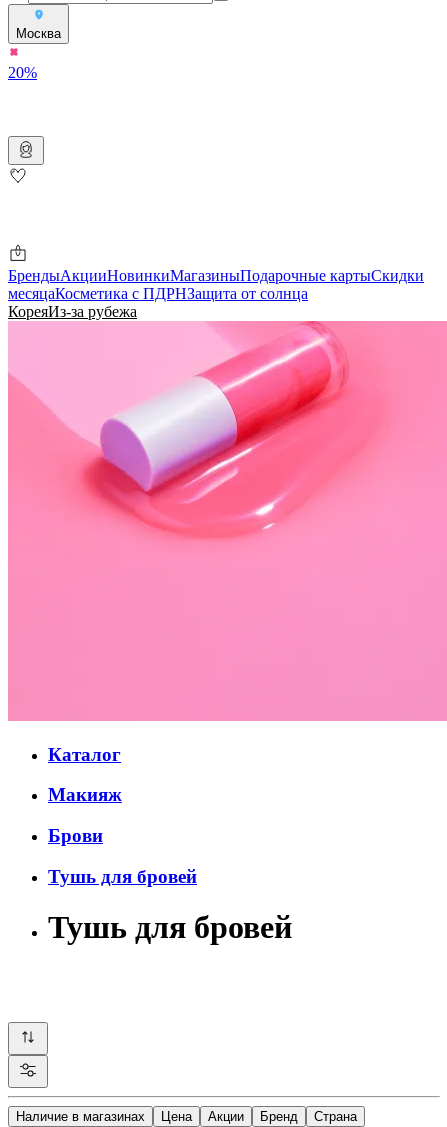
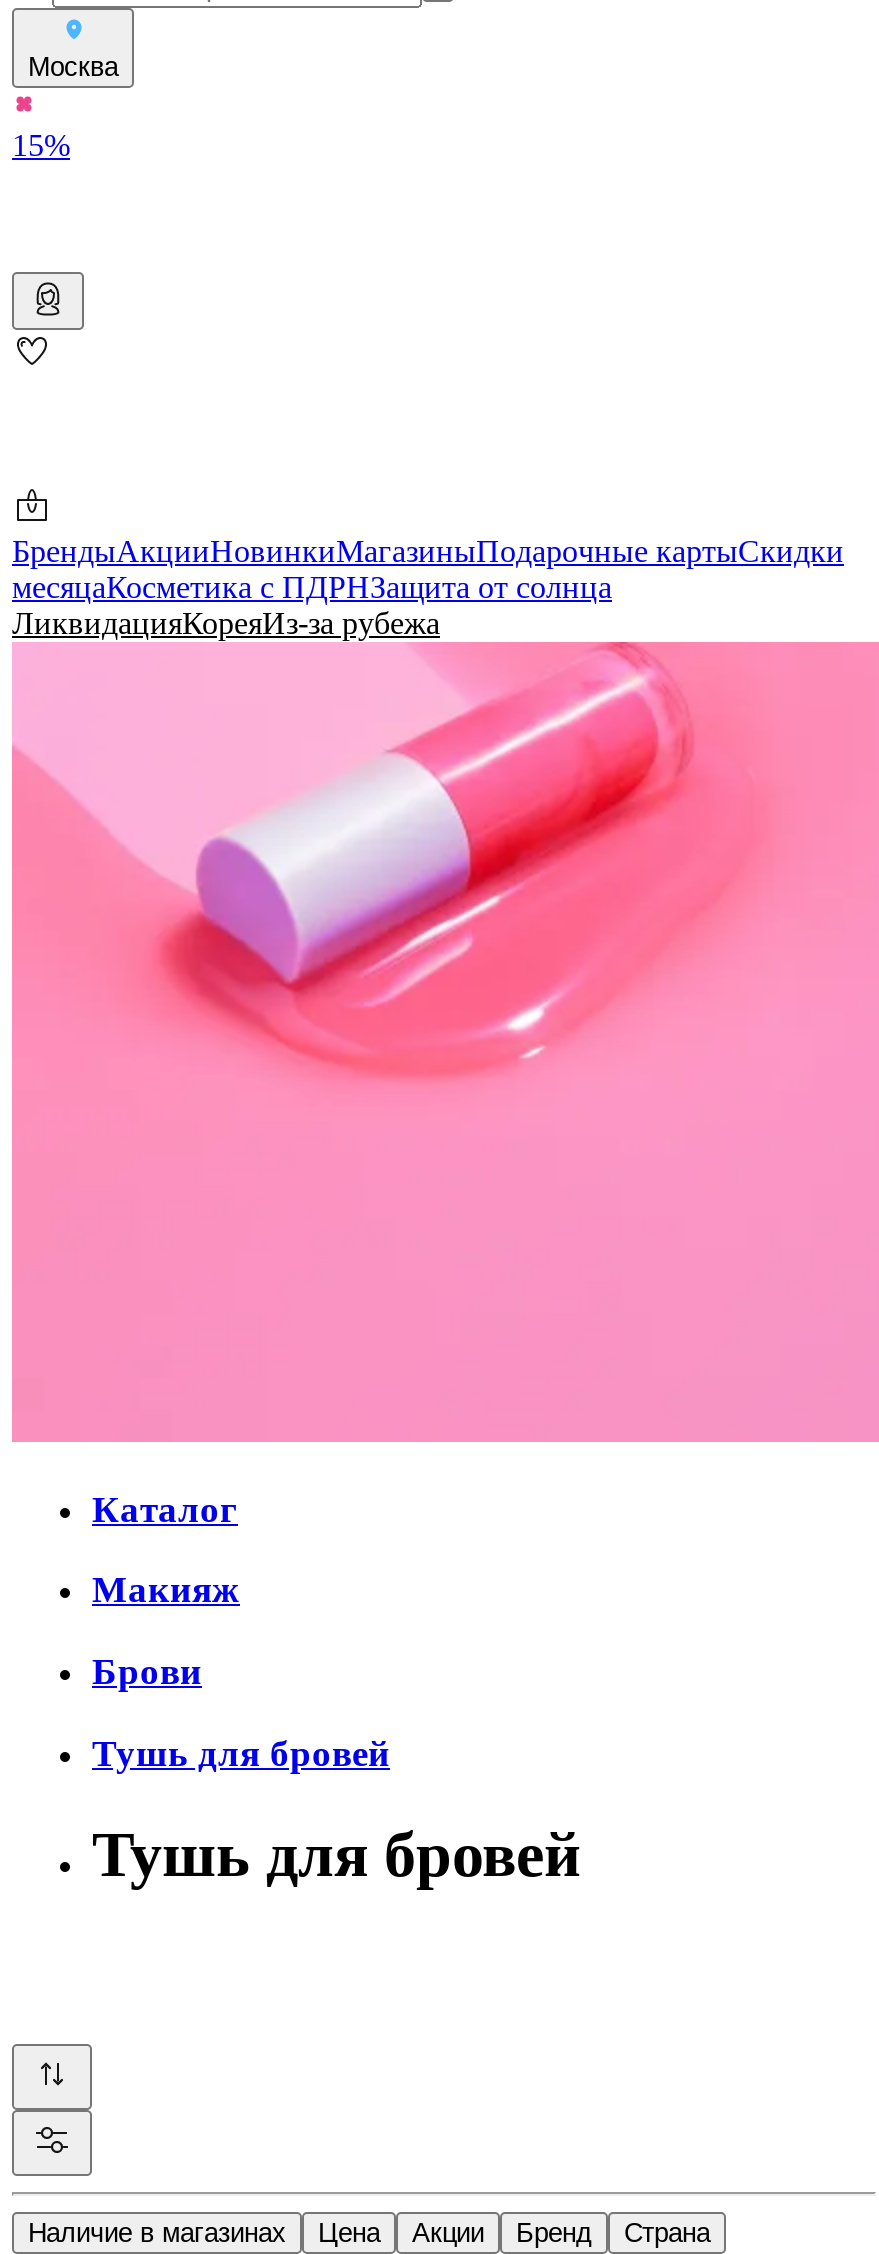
[8,64,37,81] 20% -> [12,128,70,162] 15%
[8,303,137,320] КореяИз-за рубежа -> [12,606,440,640] ЛиквидацияКореяИз-за рубежа

